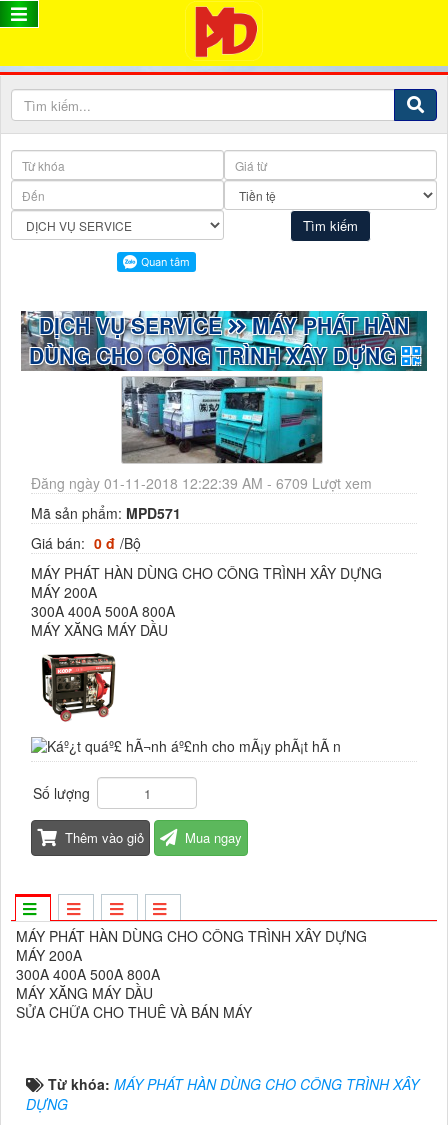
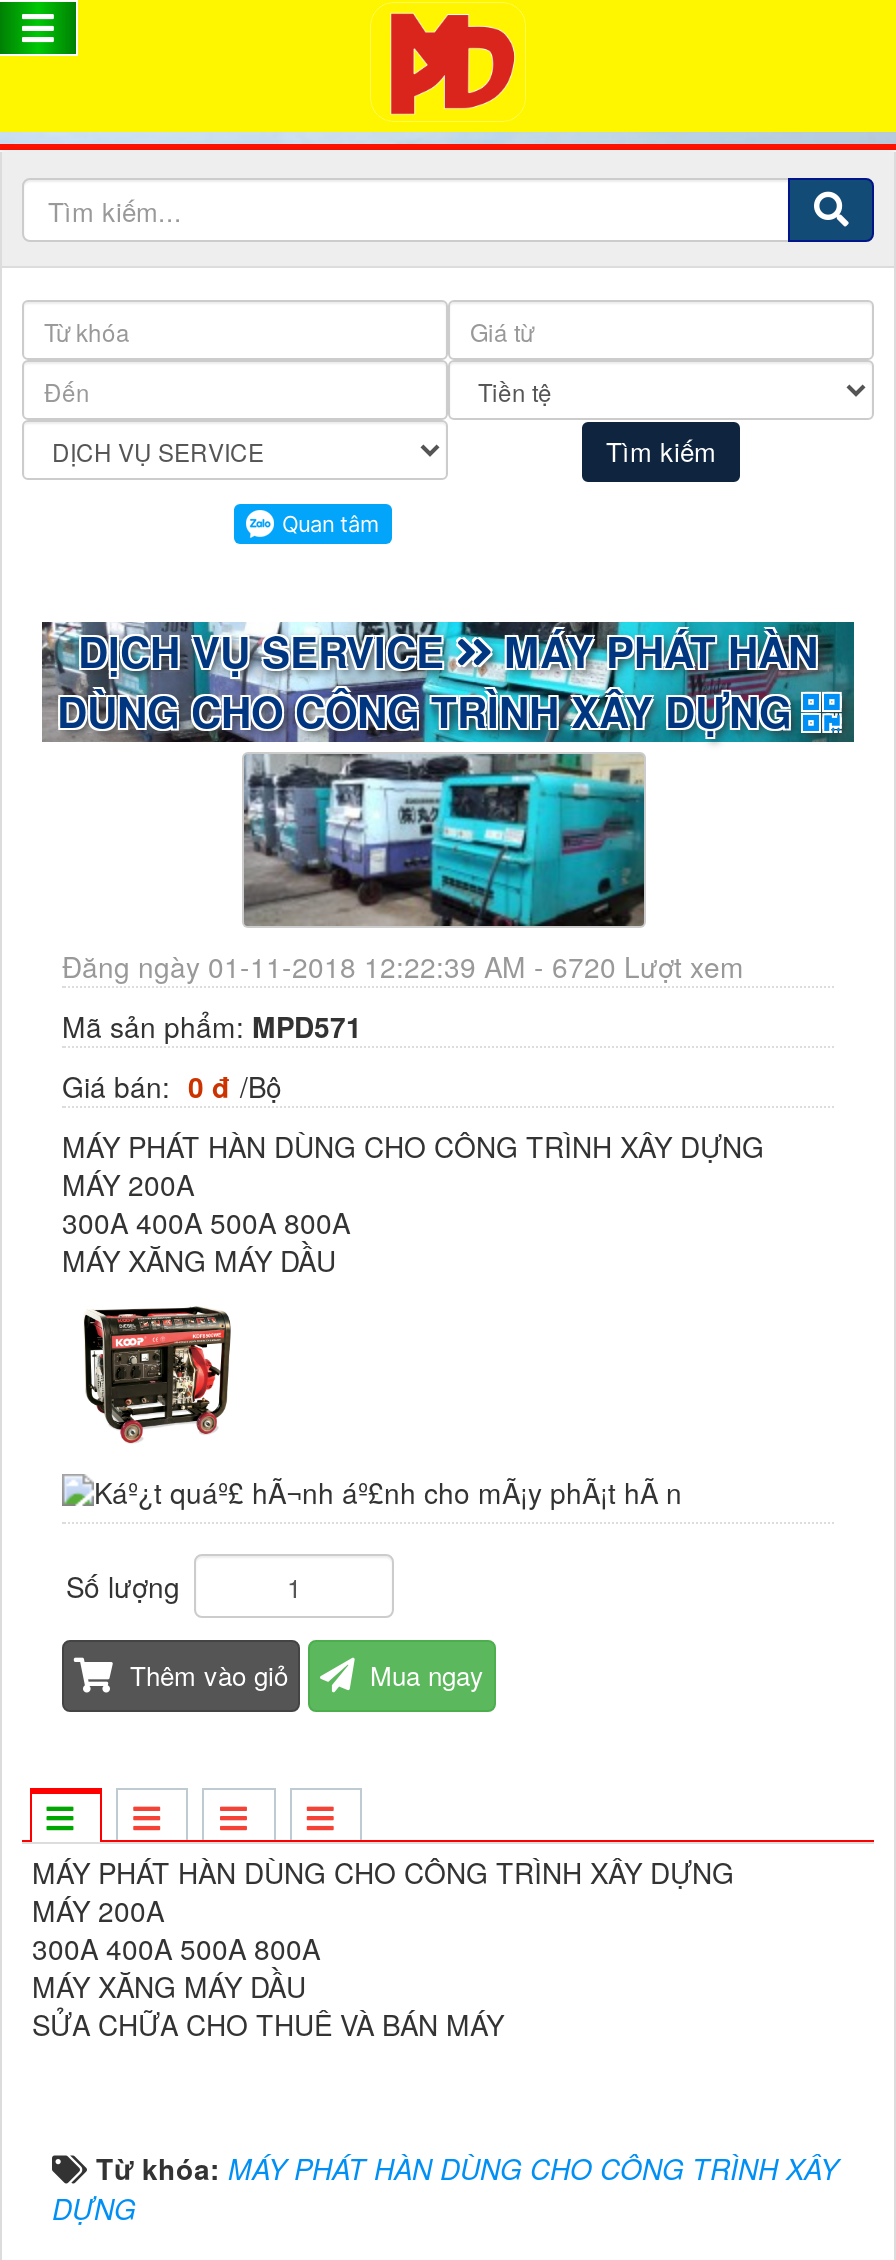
[31,473,372,493] Đăng ngày 01-11-2018 12:22:39 AM - 6709 Lượt xem -> [62,946,744,986] Đăng ngày 01-11-2018 12:22:39 AM - 6720 Lượt xem

